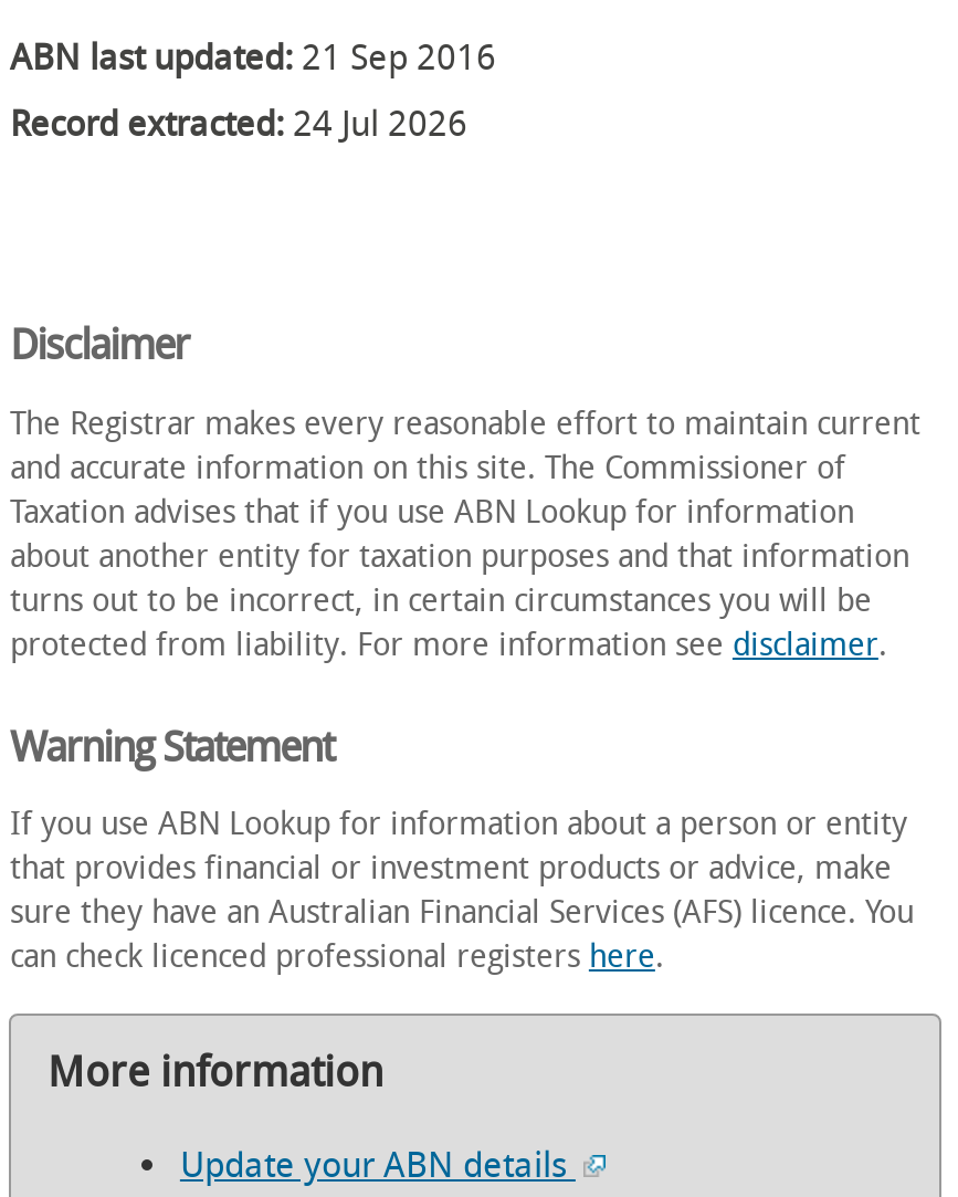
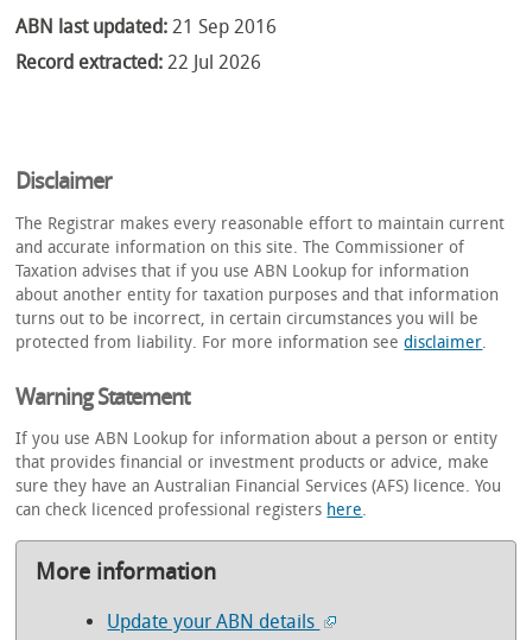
[10,103,467,145] Record extracted: 24 Jul 2026 -> [16,51,262,73] Record extracted: 22 Jul 2026

